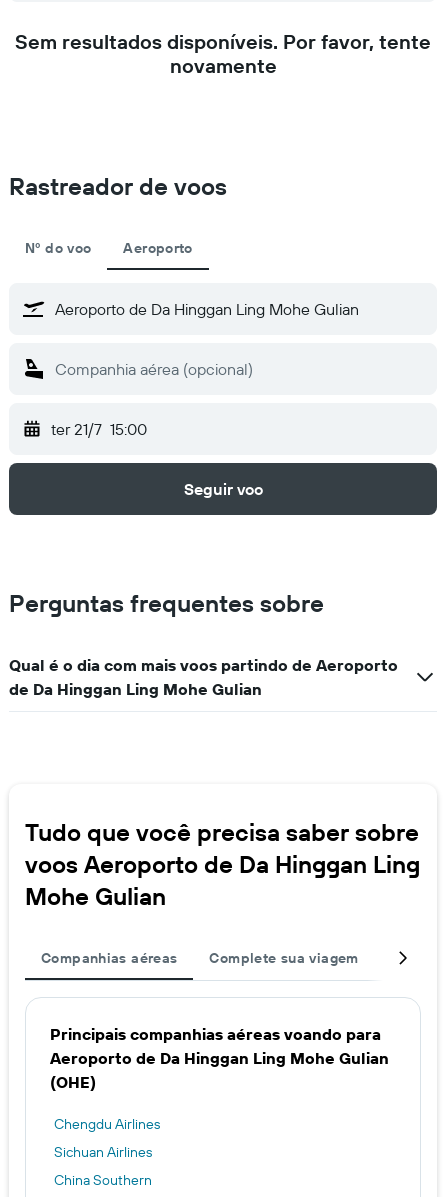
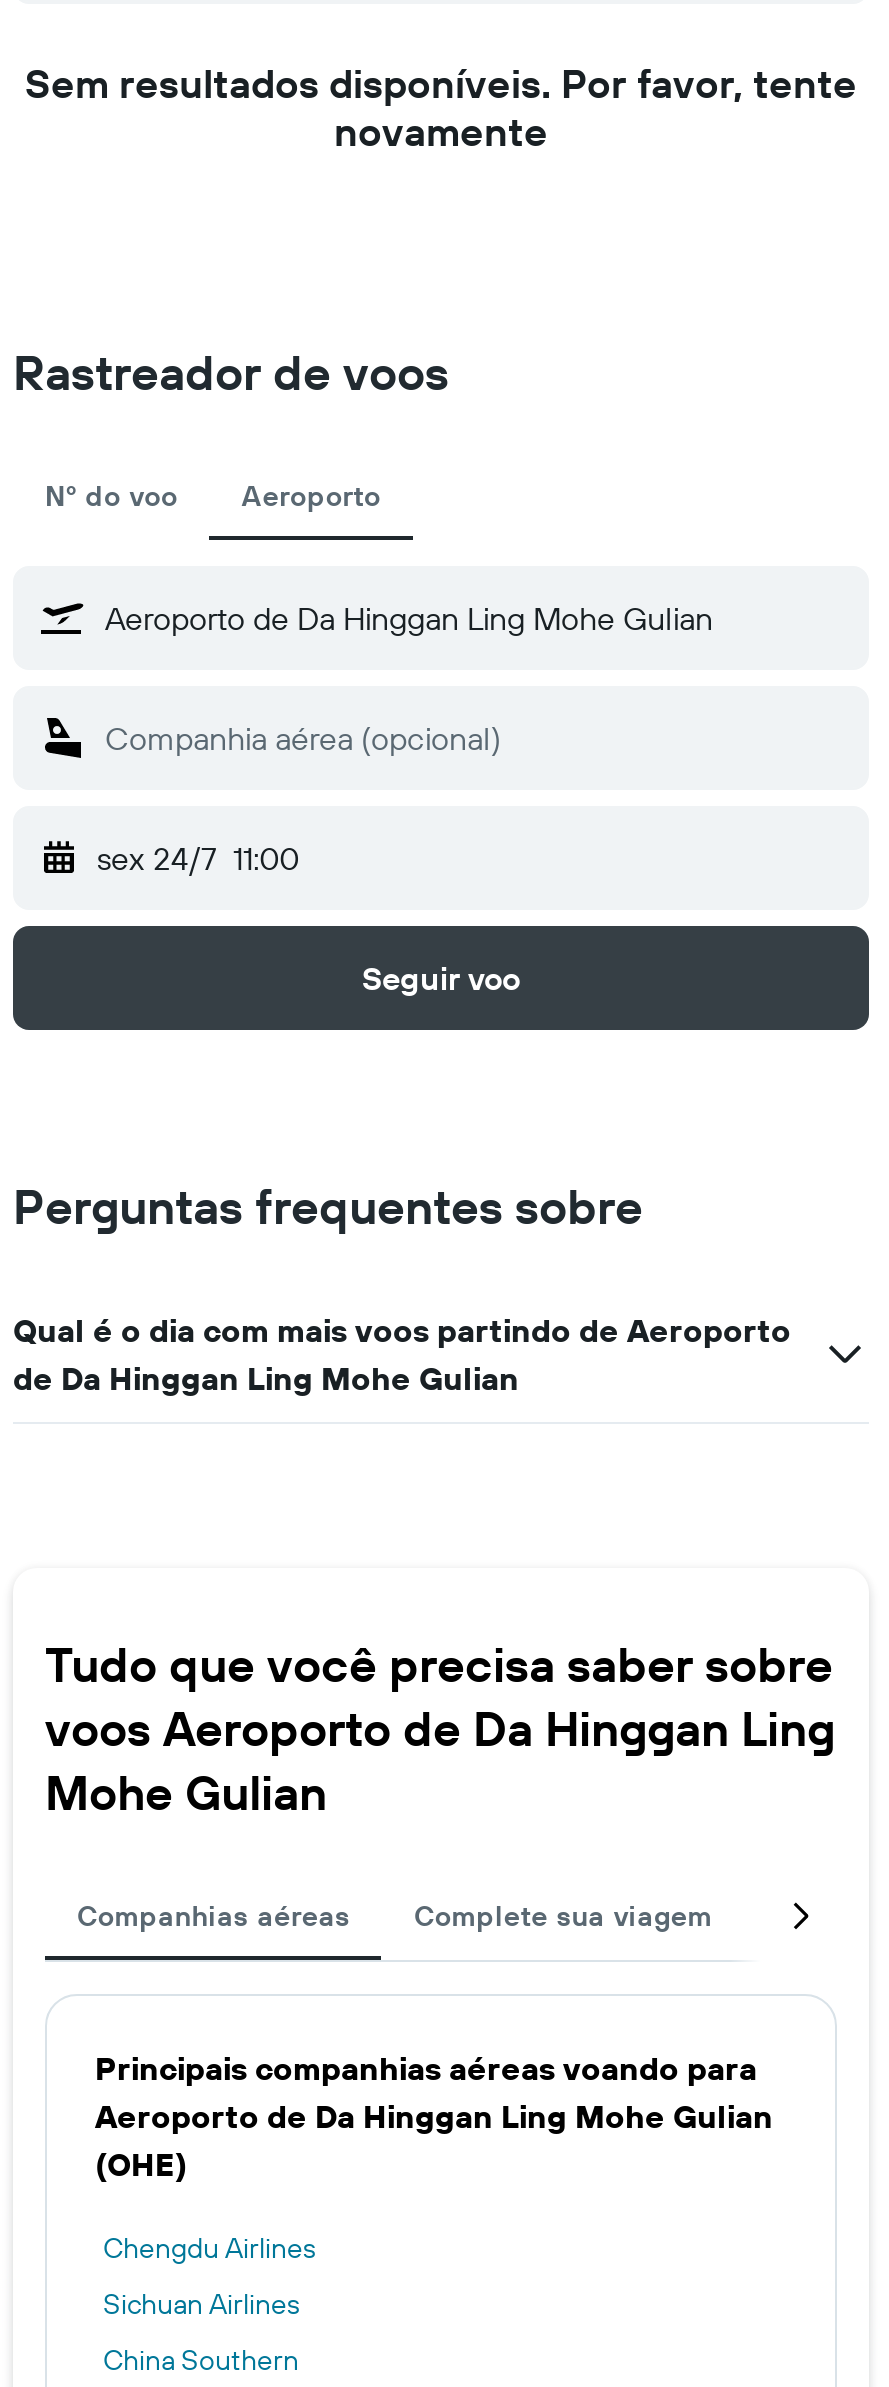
[51,419,147,439] ter 21/7 15:00 -> [97,838,299,878] sex 24/7 11:00

